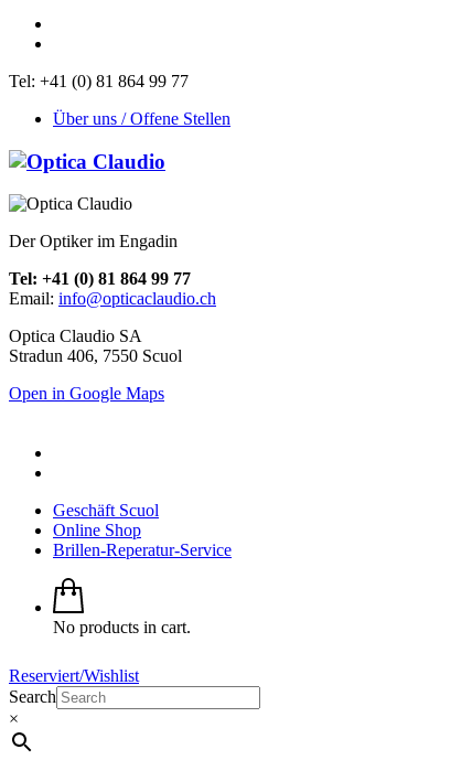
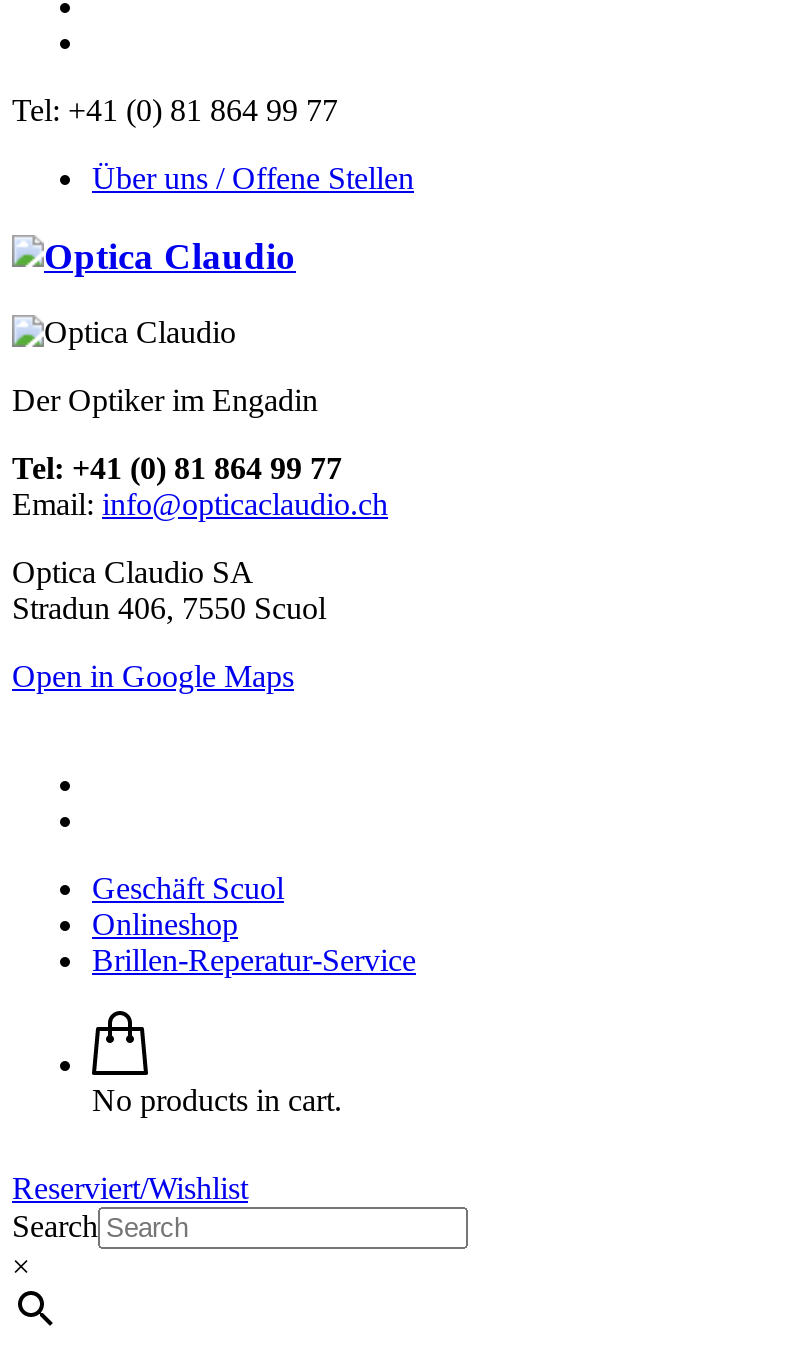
[53,521,141,540] Online Shop -> [92,908,238,942] Onlineshop

